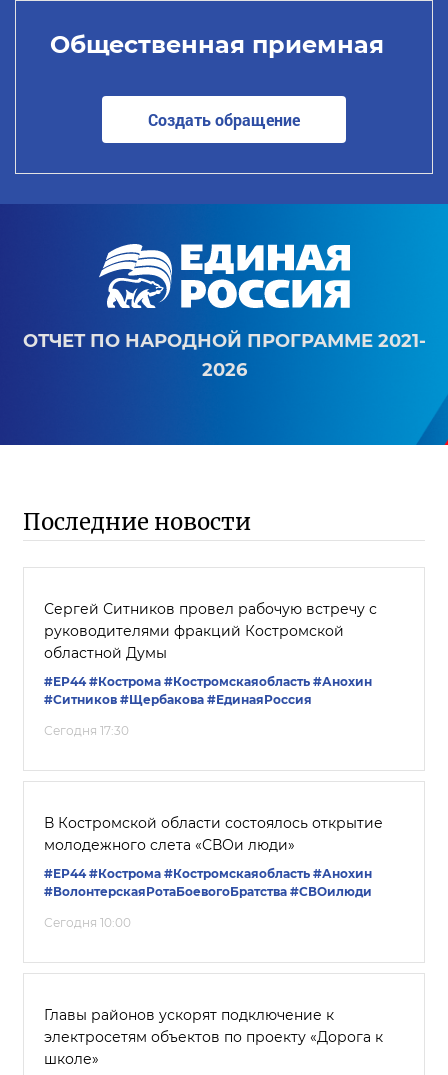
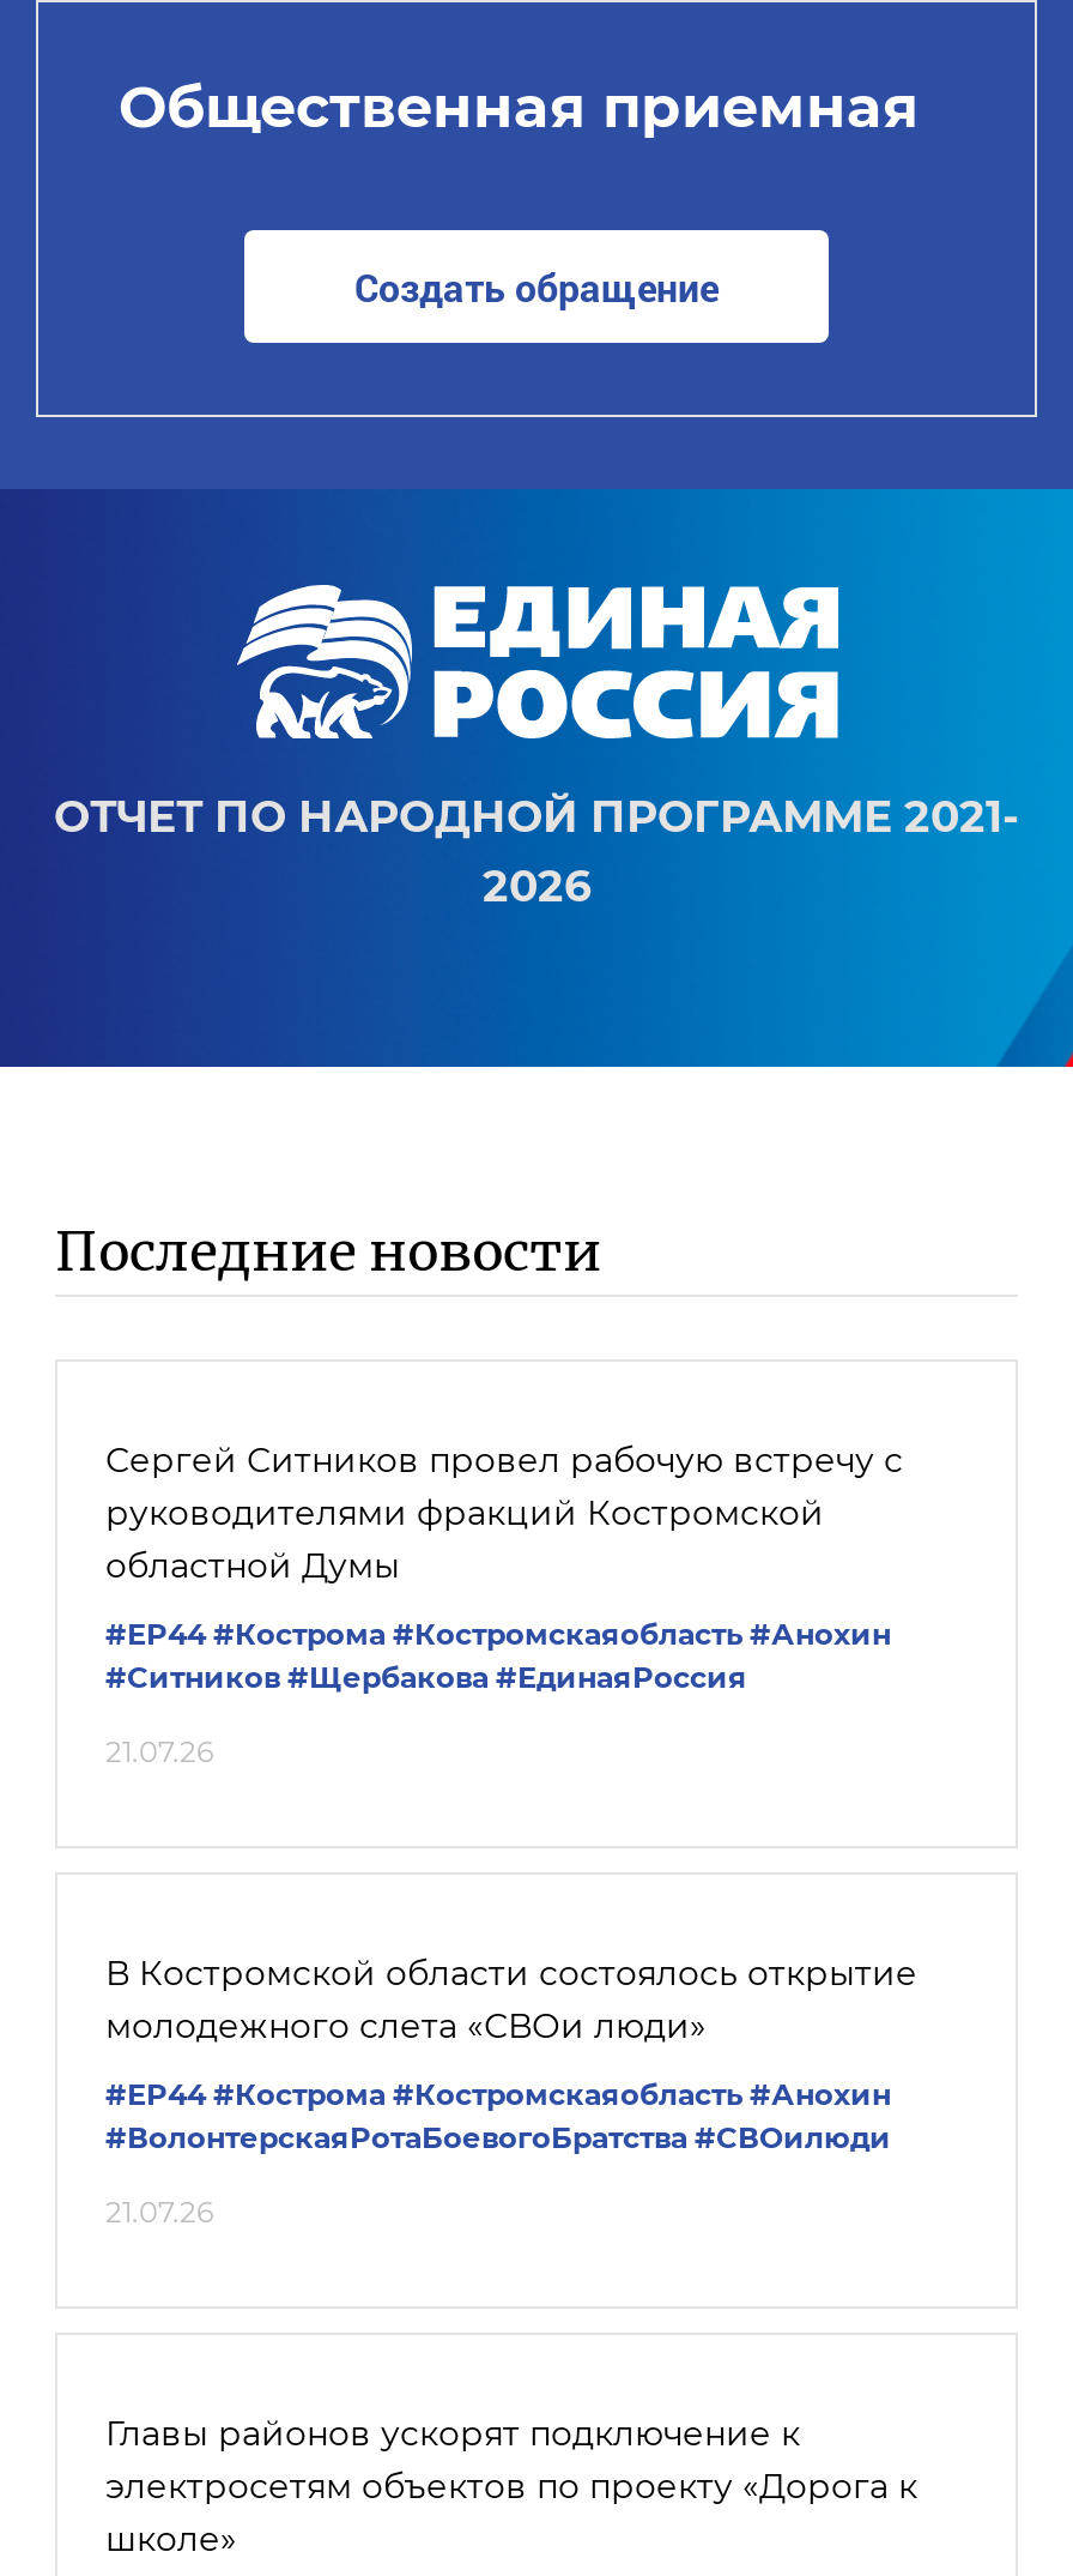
[44,723,129,738] Сегодня 17:30 -> [105,1733,213,1769] 21.07.26
[44,915,131,930] Сегодня 10:00 -> [105,2194,213,2230] 21.07.26

